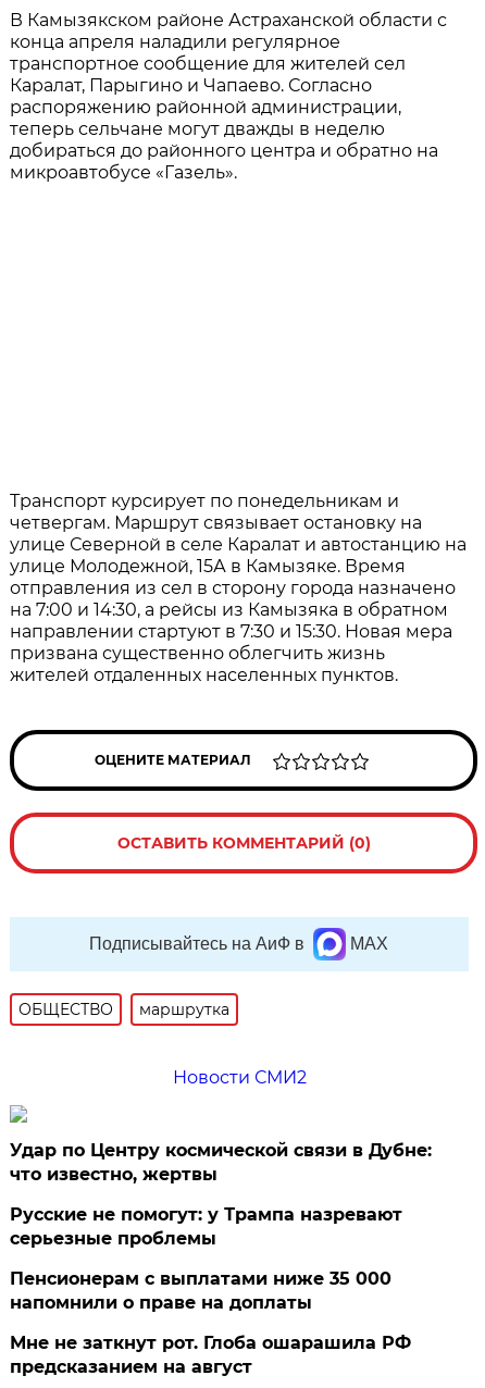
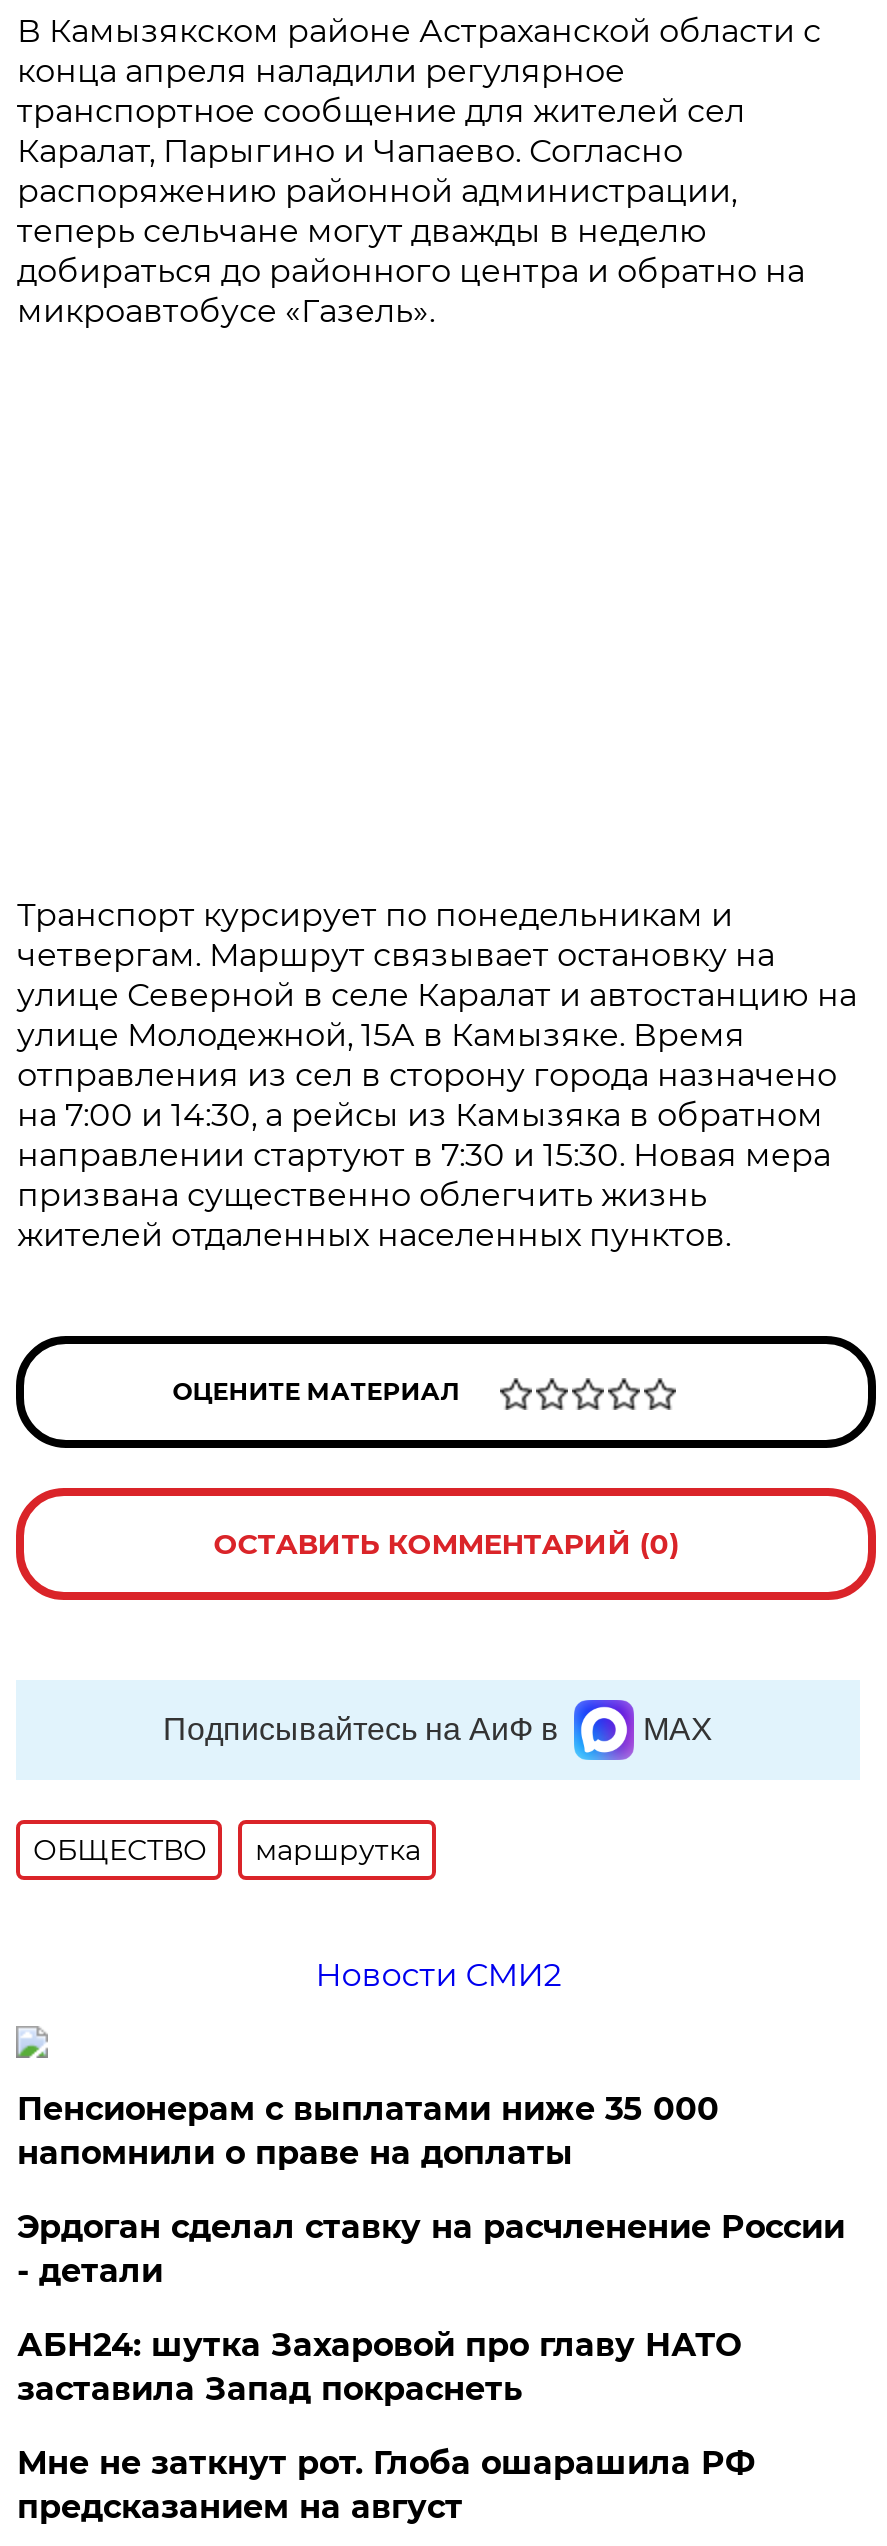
[10,1140,432,1249] Удар по Центру космической связи в Дубне: | что известно, жертвы | Русские не помогут: у Трампа назревают | серьезные проблемы -> none
moved [10,1268,392,1313] -> [17,2090,719,2172]: Пенсионерам с выплатами ниже 35 000 | напомнили о праве на доплаты
none -> [17,2208,845,2408] Эрдоган сделал ставку на расчленение России | - детали | АБН24: шутка Захаровой про главу НАТО | заставила Запад покраснеть

